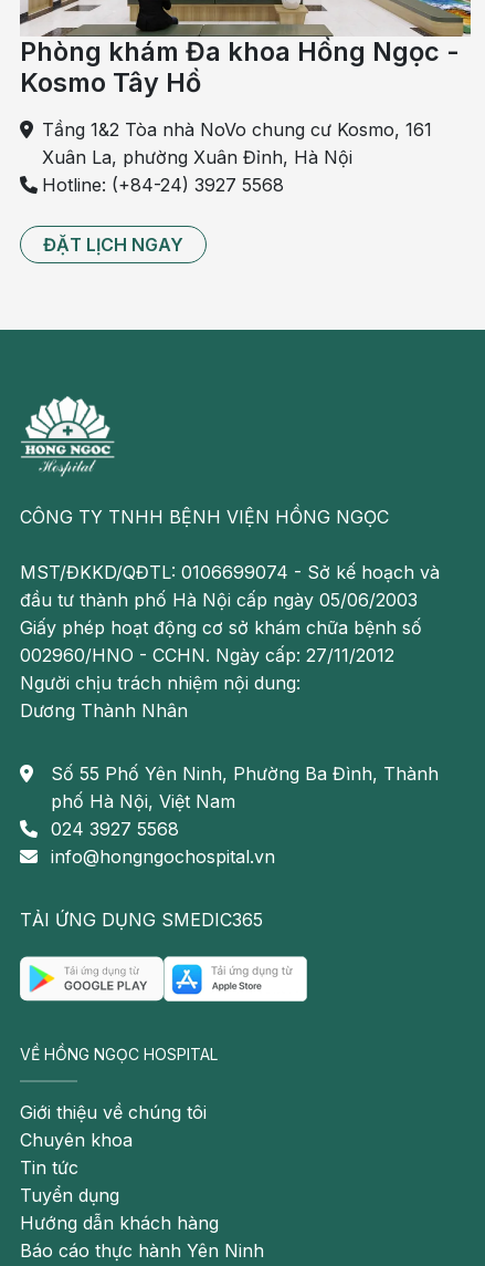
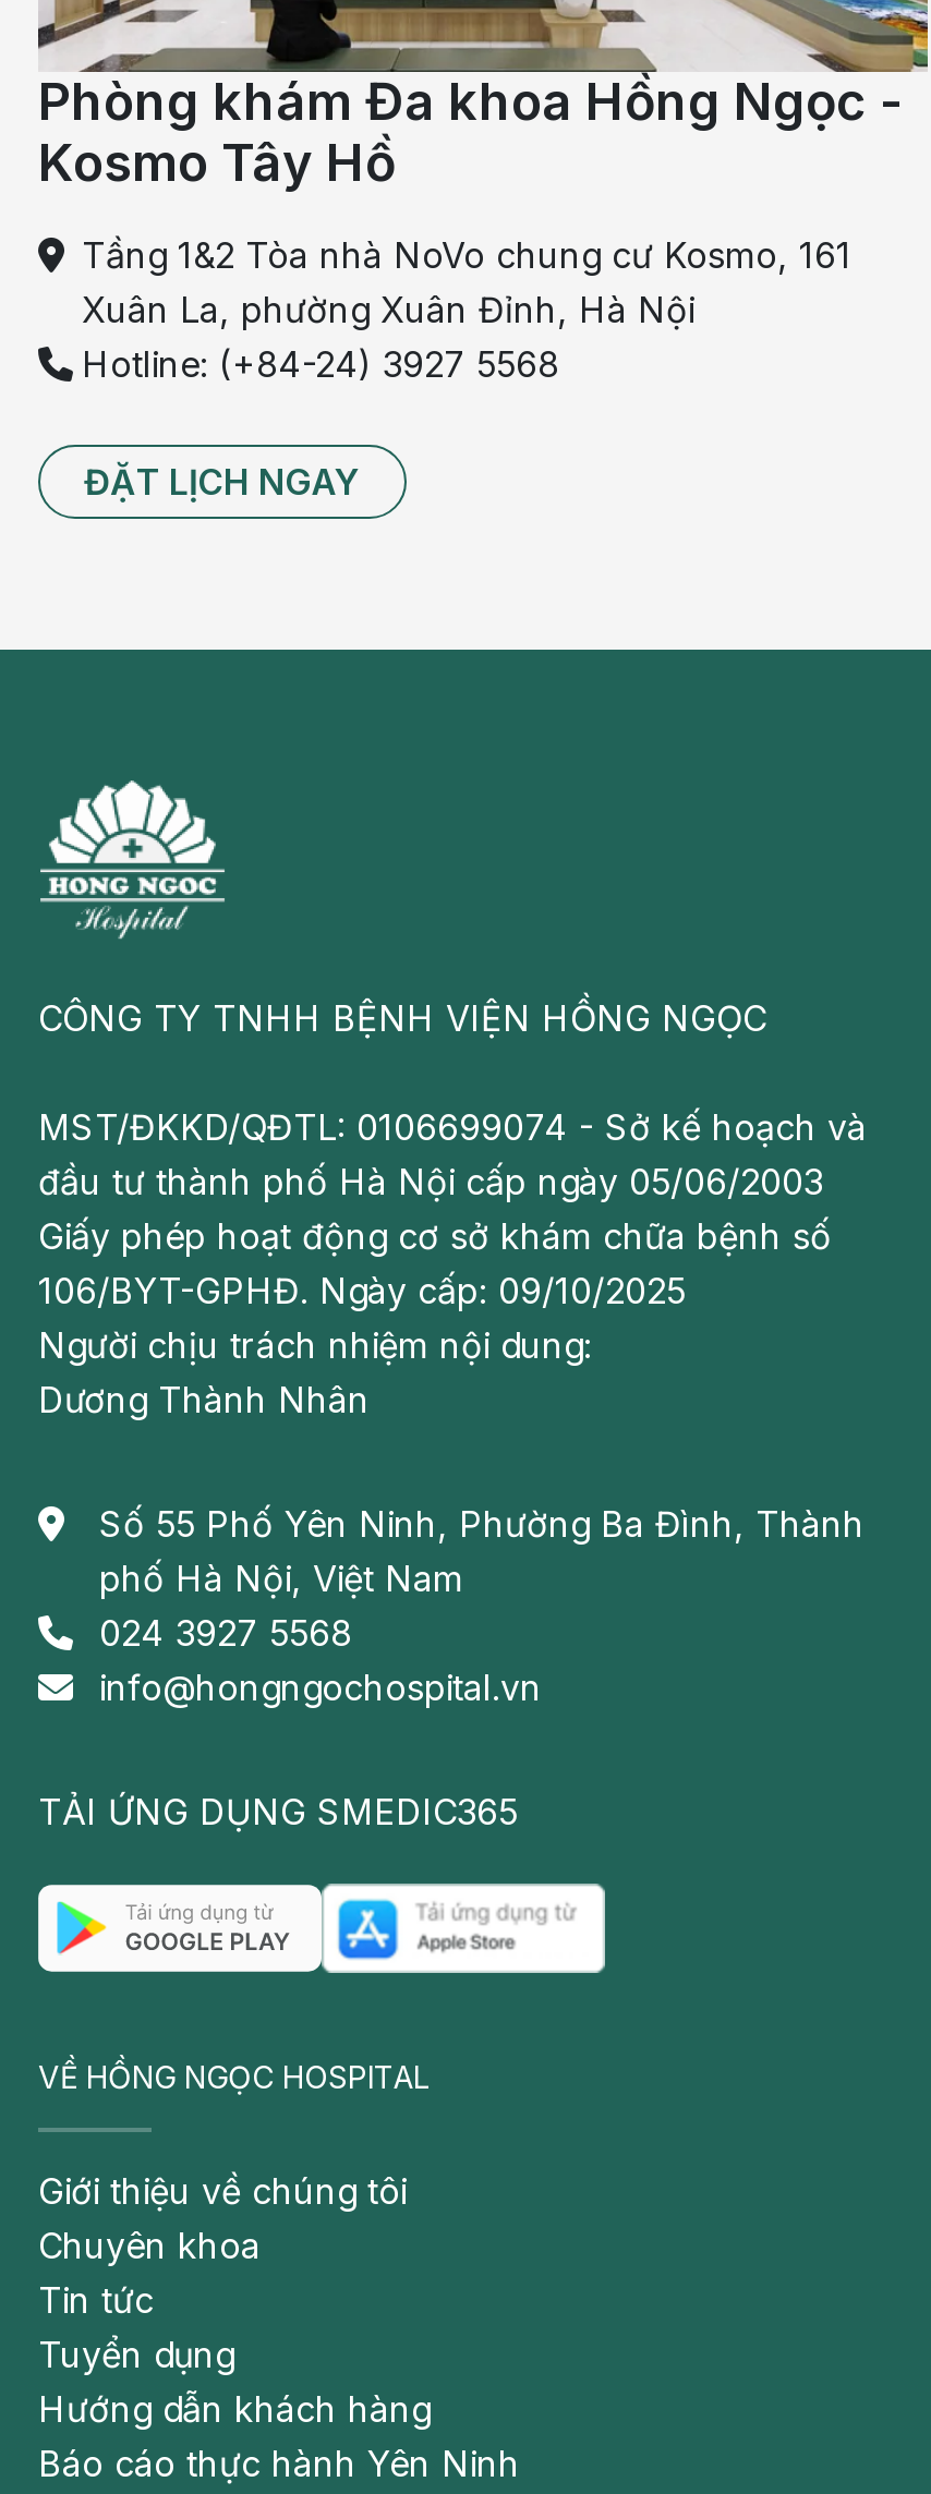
[20,644,394,666] 002960/HNO - CCHN. Ngày cấp: 27/11/2012 -> [38,1269,686,1312] 106/BYT-GPHĐ. Ngày cấp: 09/10/2025

